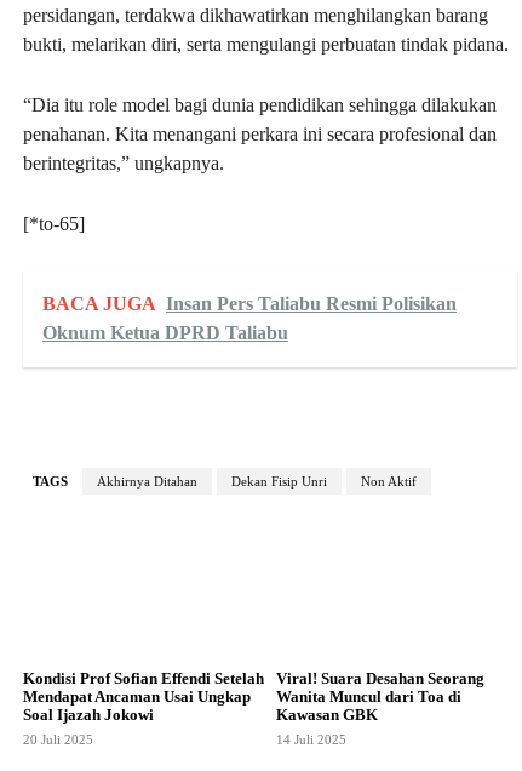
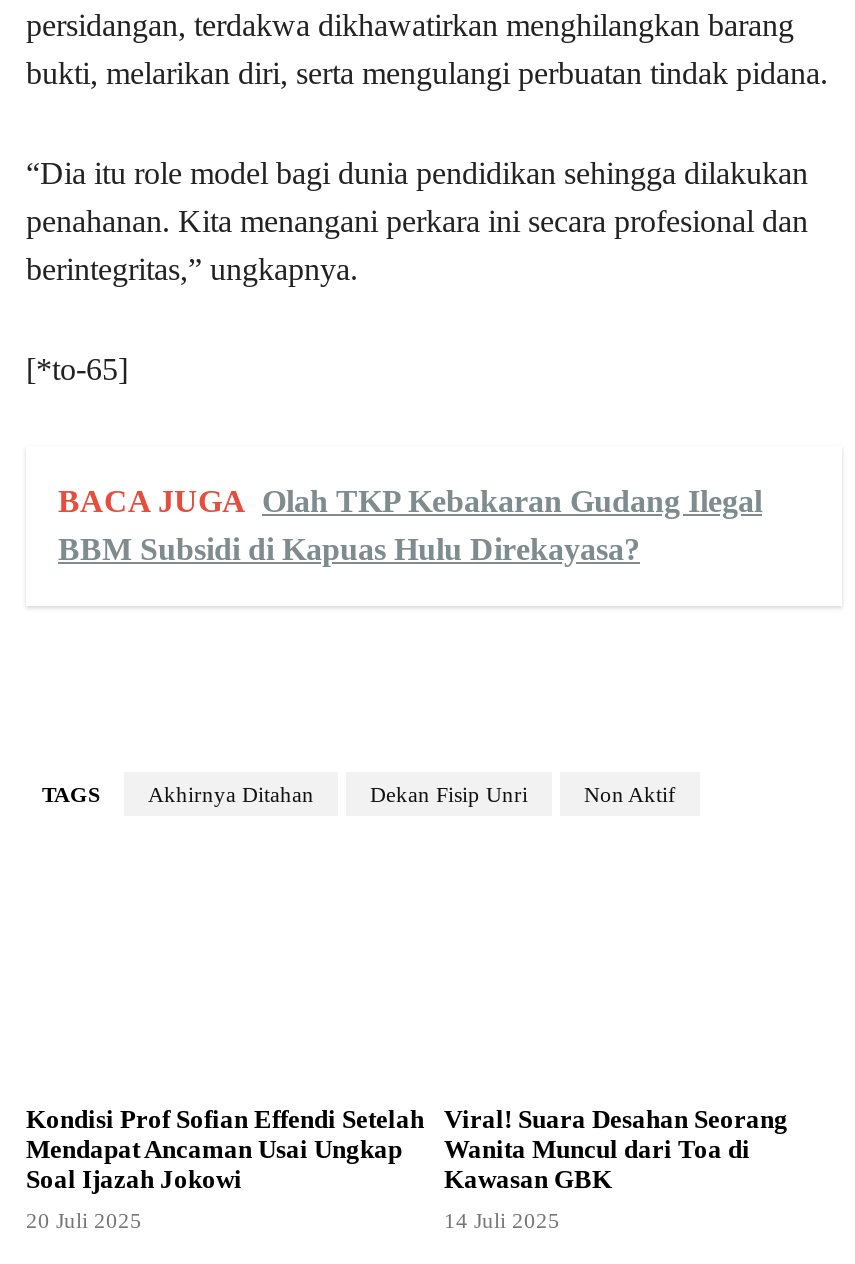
[42,293,457,343] BACA JUGA Insan Pers Taliabu Resmi Polisikan | Oknum Ketua DPRD Taliabu -> [58,483,762,565] BACA JUGA Olah TKP Kebakaran Gudang Ilegal | BBM Subsidi di Kapuas Hulu Direkayasa?

